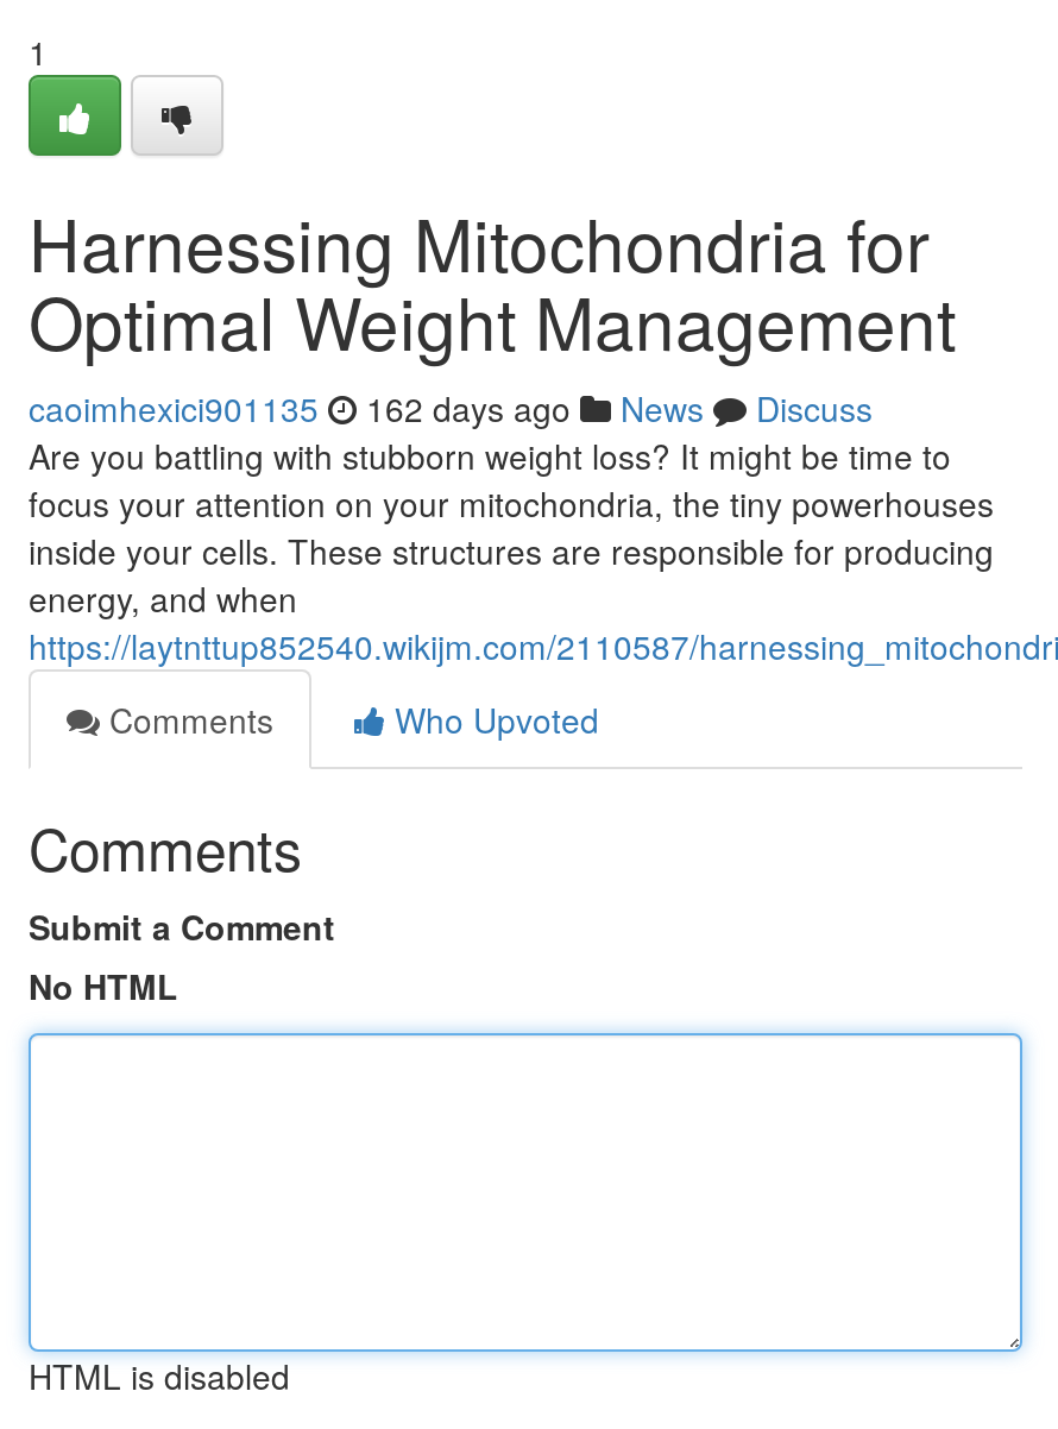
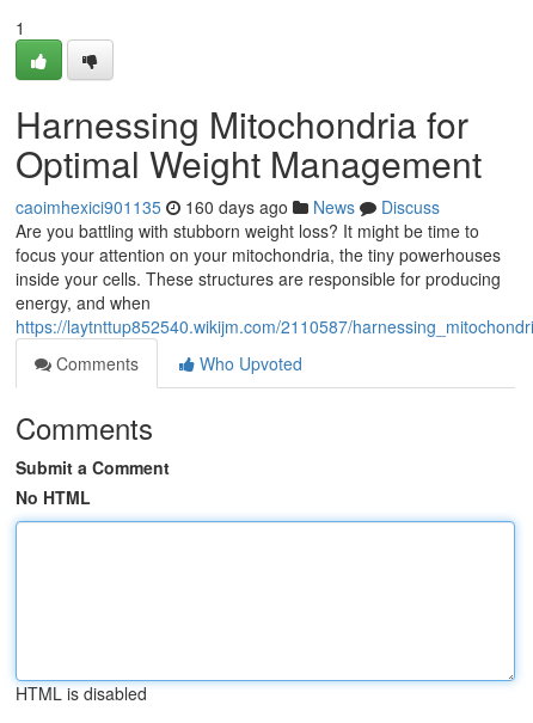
[29,384,873,432] caoimhexici901135 162 days ago News Discuss -> [16,195,440,219] caoimhexici901135 160 days ago News Discuss

